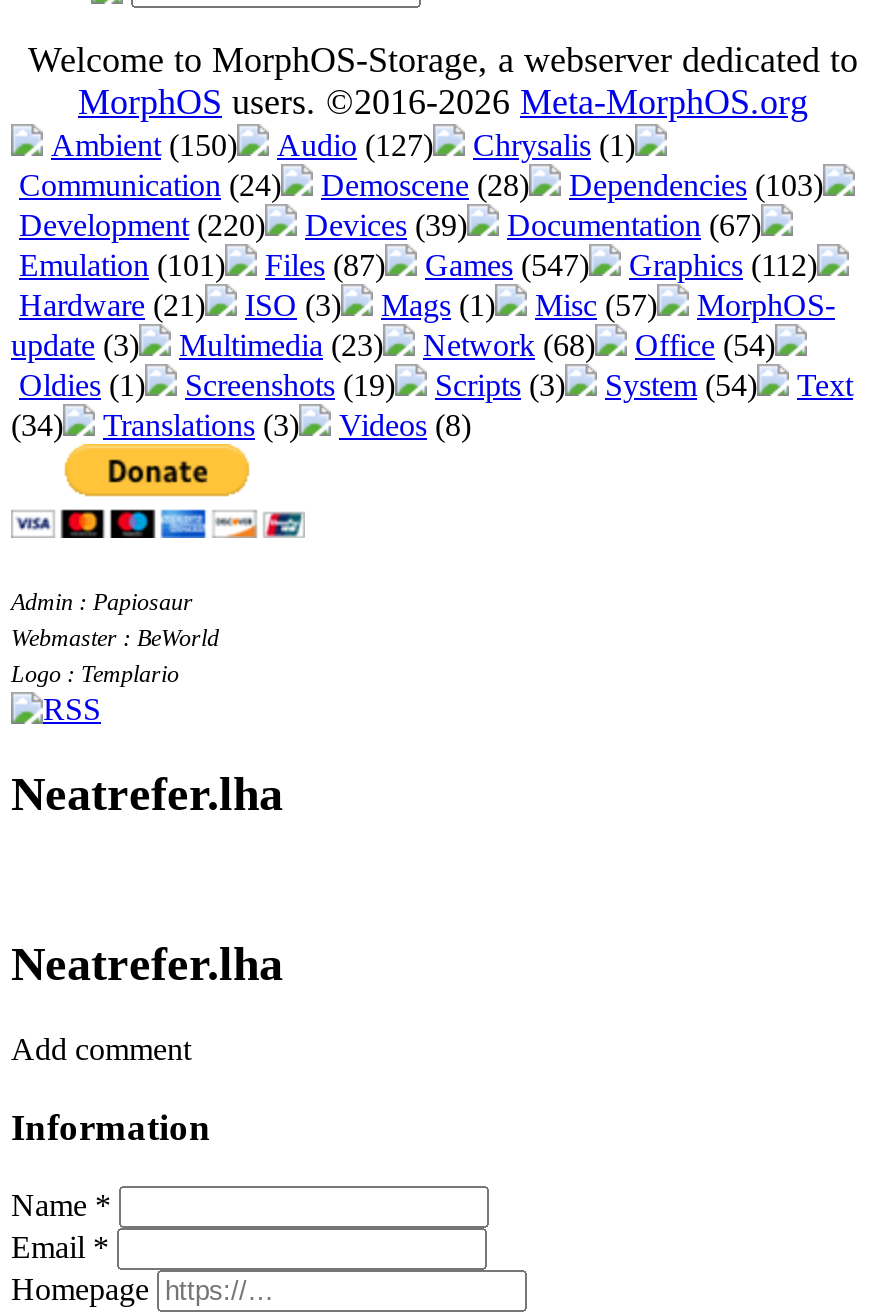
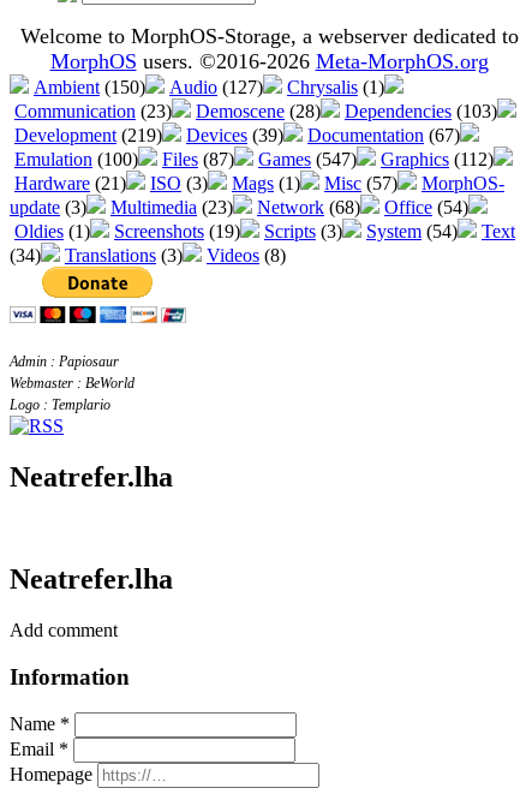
[19,168,281,202] Communication (24) -> [14,101,172,121] Communication (23)
[19,208,761,242] Development (220) Devices (39) Documentation (67) -> [14,125,460,145] Development (219) Devices (39) Documentation (67)
[19,248,817,282] Emulation (101) Files (87) Games (547) Graphics (112) -> [14,149,494,169] Emulation (100) Files (87) Games (547) Graphics (112)

